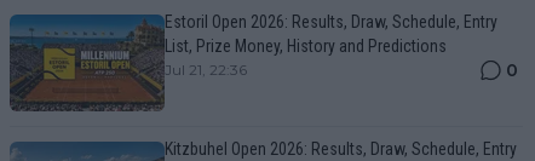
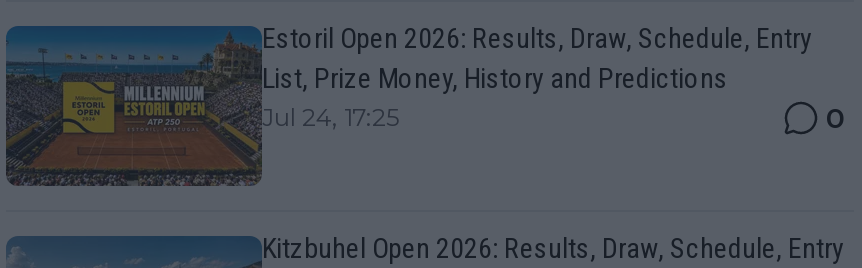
[165,60,247,78] Jul 21, 22:36 -> [262,101,398,131] Jul 24, 17:25

